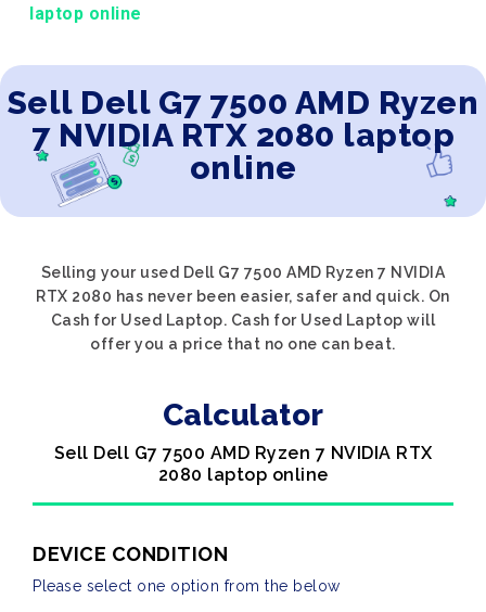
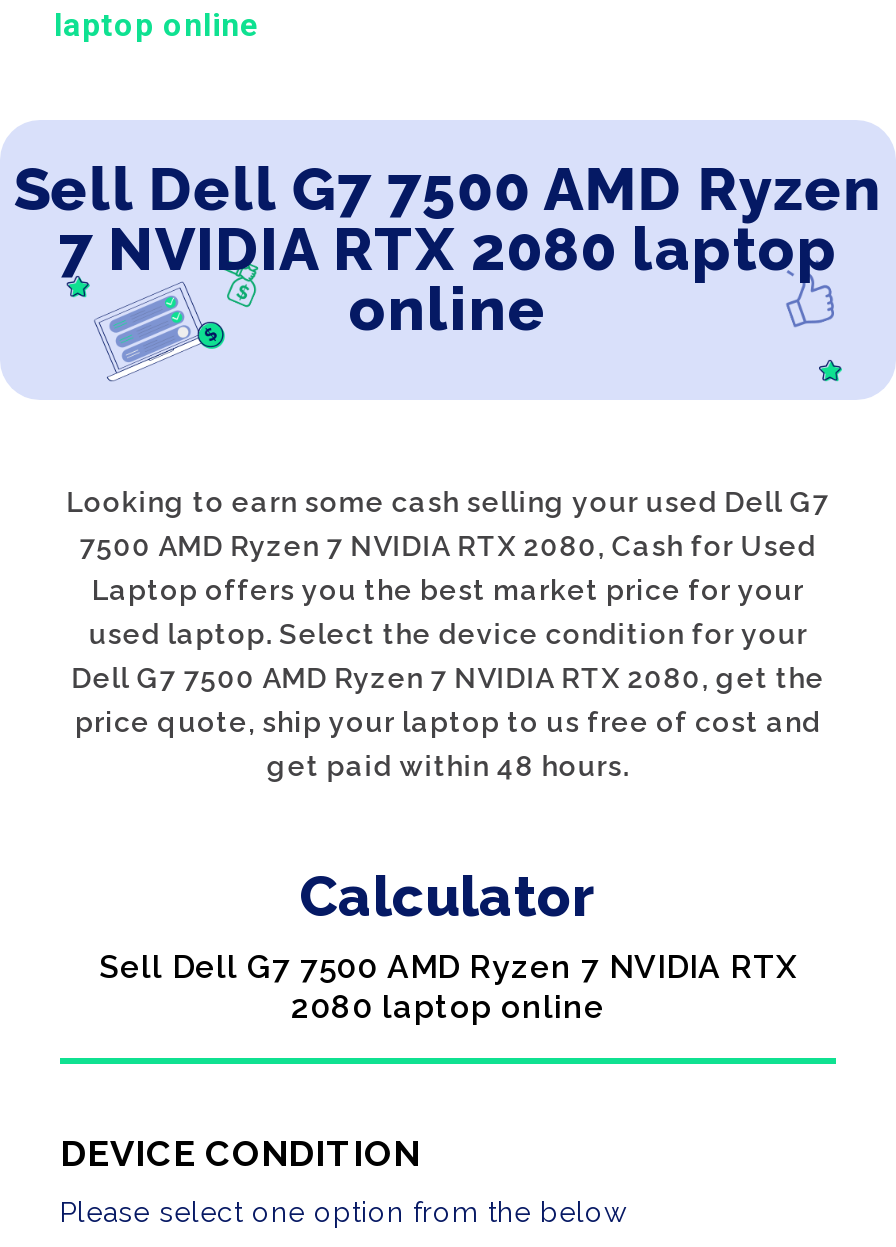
[36,264,450,353] Selling your used Dell G7 7500 AMD Ryzen 7 NVIDIA | RTX 2080 has never been easier, safer and quick. On | Cash for Used Laptop. Cash for Used Laptop will | offer you a price that no one can beat. -> [66,486,830,782] Looking to earn some cash selling your used Dell G7 | 7500 AMD Ryzen 7 NVIDIA RTX 2080, Cash for Used | Laptop offers you the best market price for your | used laptop. Select the device condition for your | Dell G7 7500 AMD Ryzen 7 NVIDIA RTX 2080, get the | price quote, ship your laptop to us free of cost and | get paid within 48 hours.

